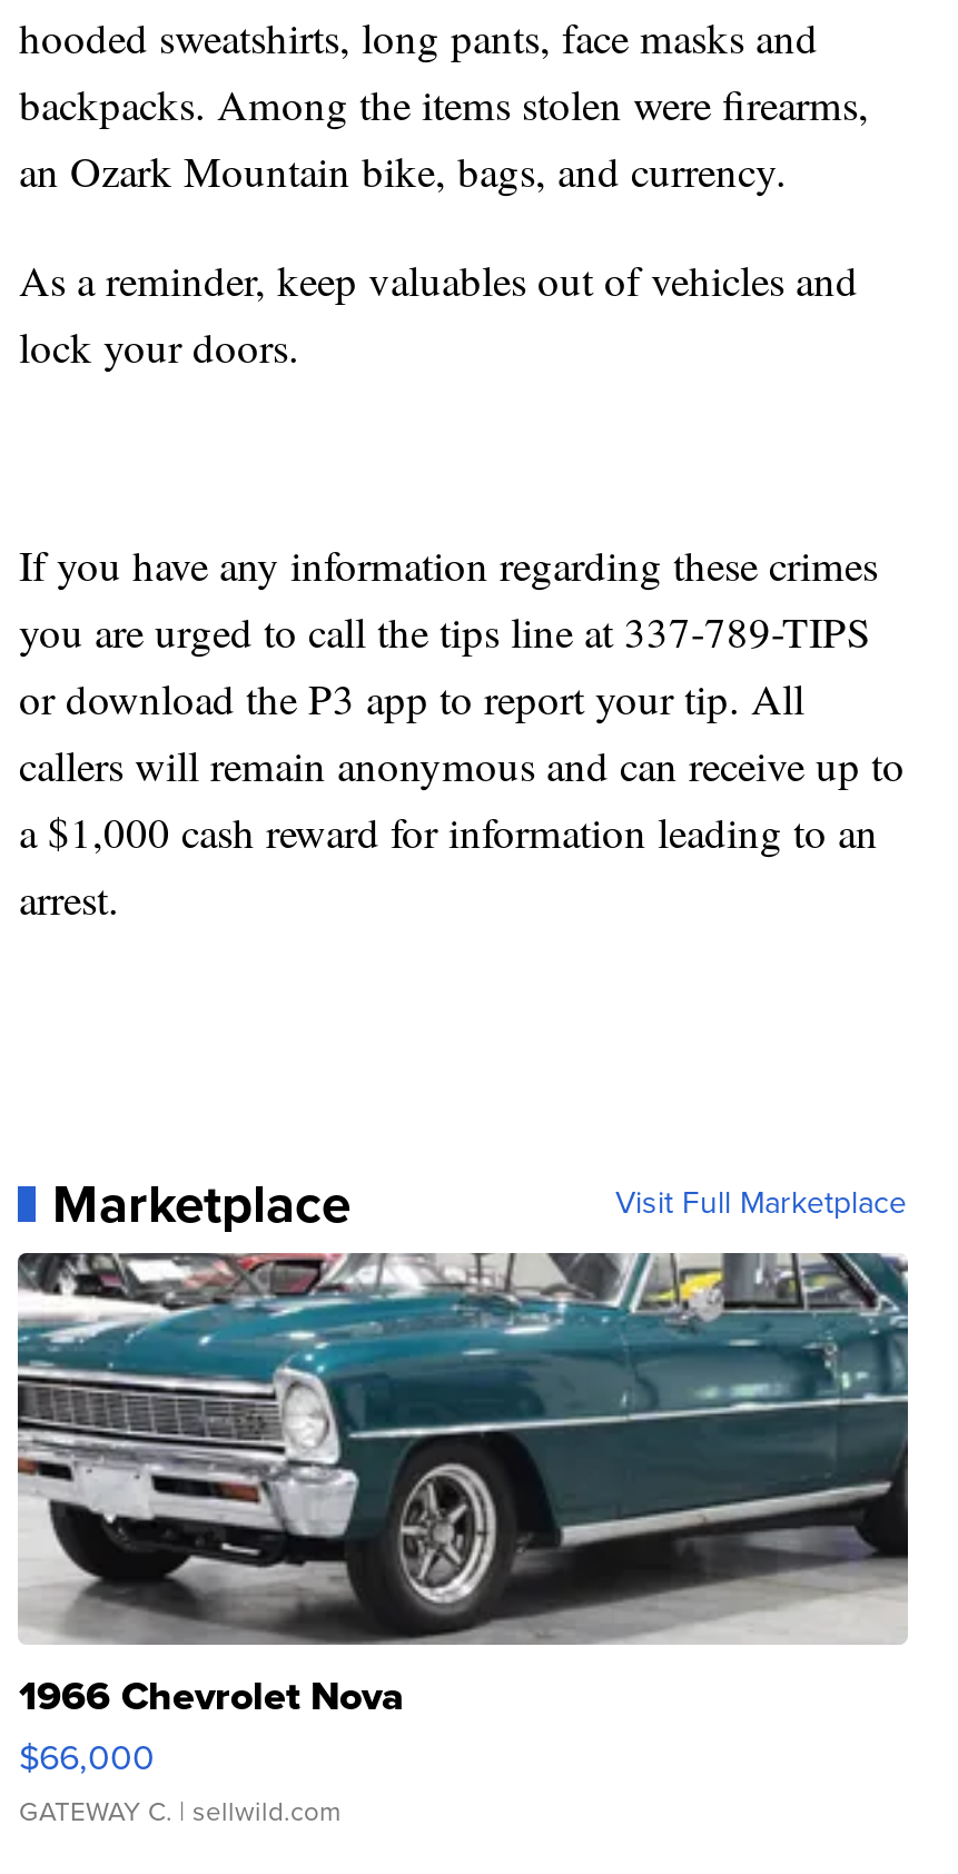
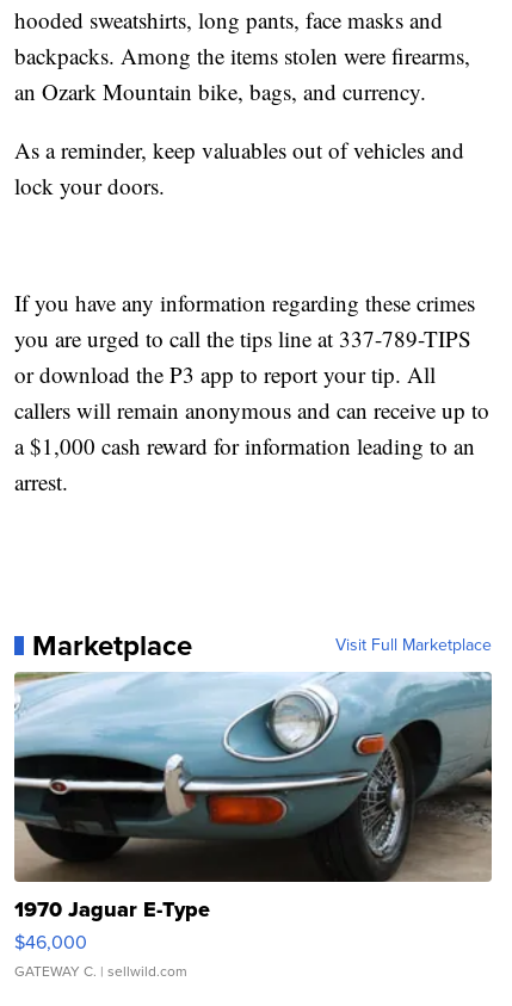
[18,1251,908,1783] [image] | 1966 Chevrolet Nova | $66,000 -> [13,672,492,956] [image] | 1970 Jaguar E-Type | $46,000

